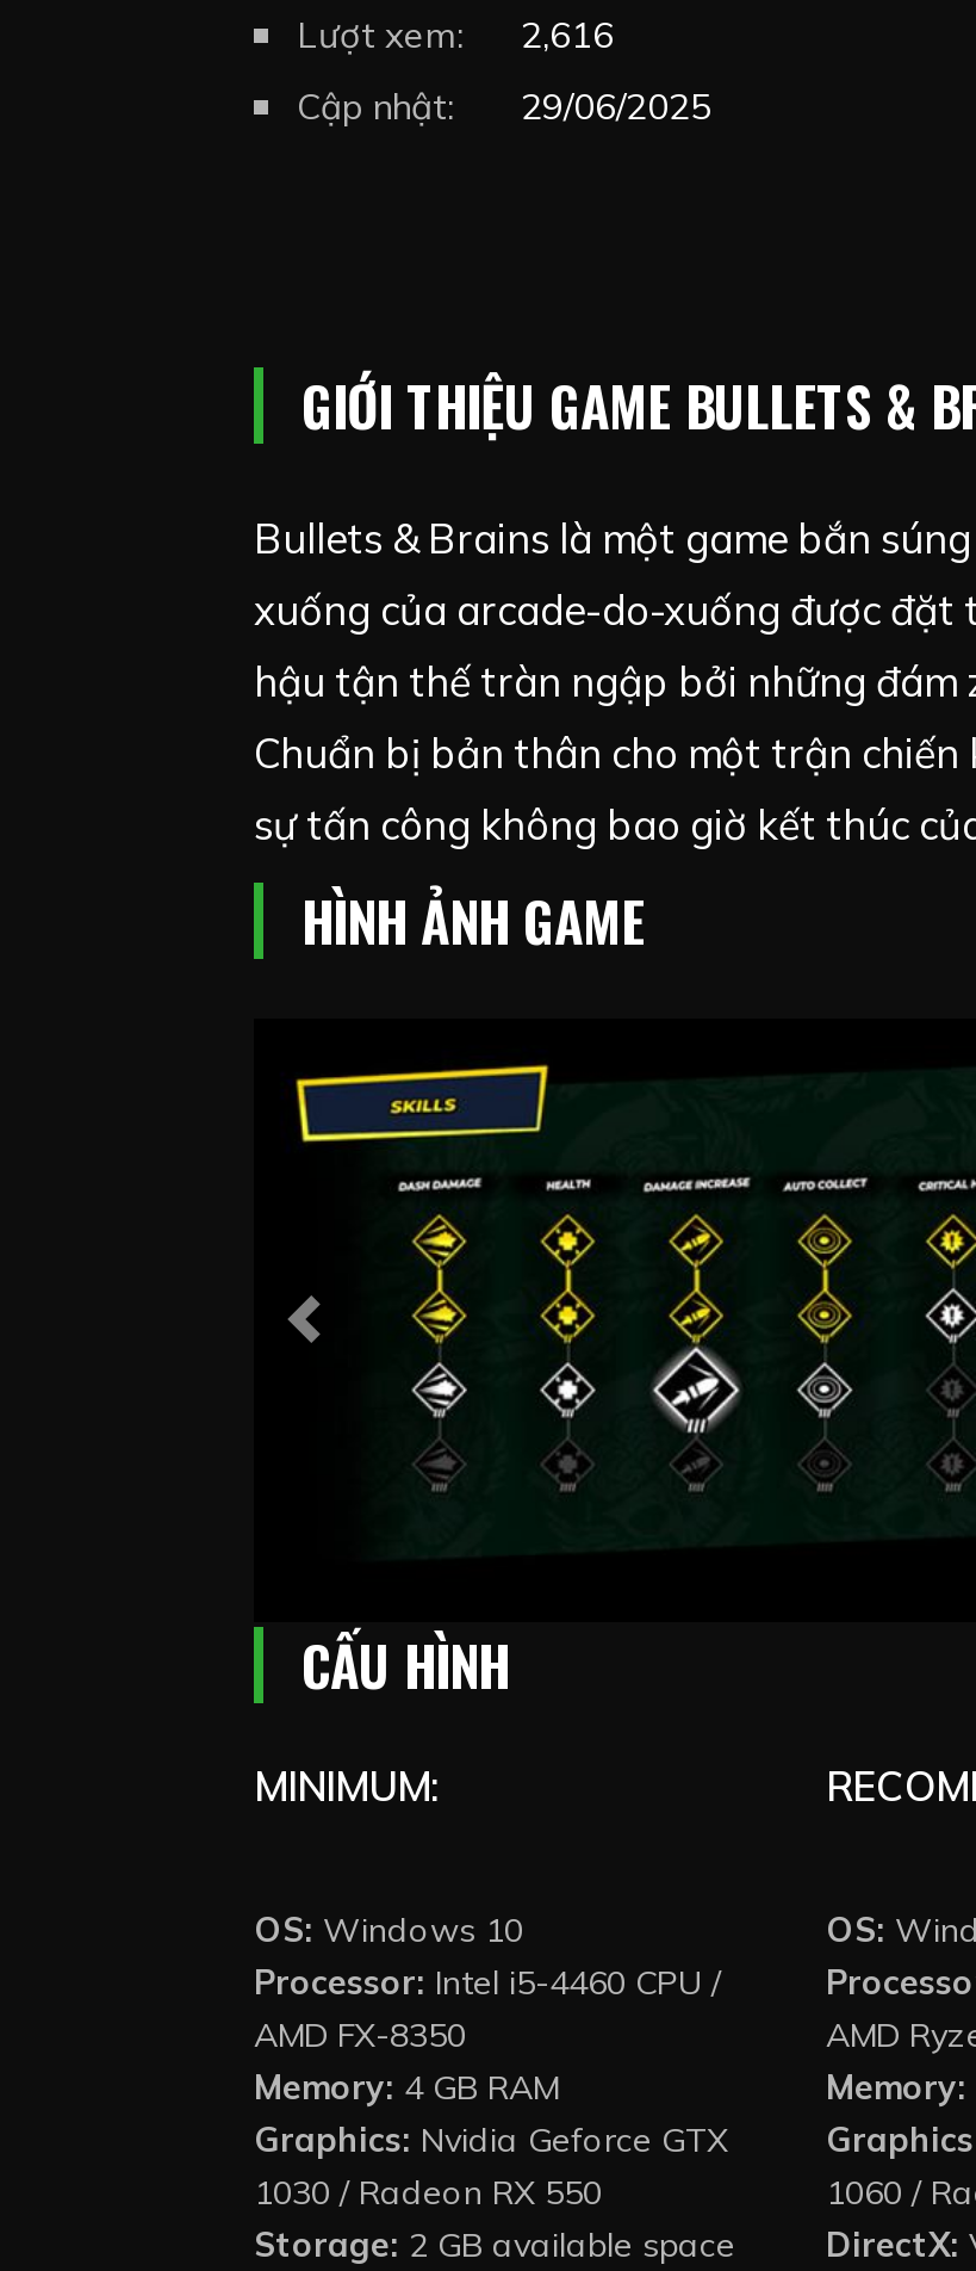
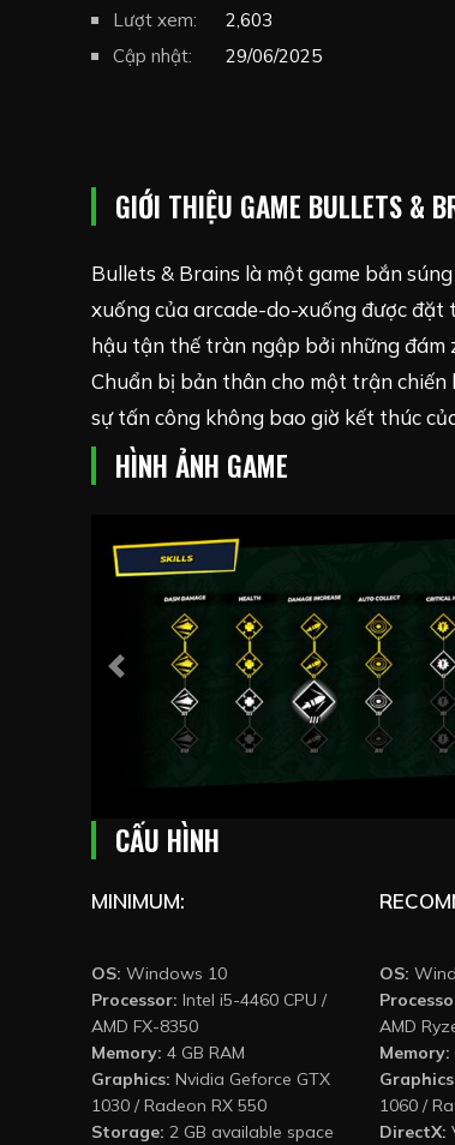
[297,11,614,56] Lượt xem: 2,616 -> [113,8,273,31] Lượt xem: 2,603

